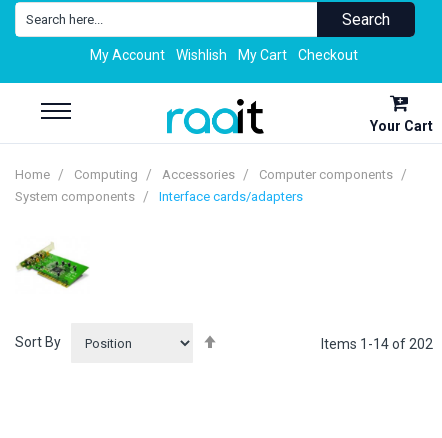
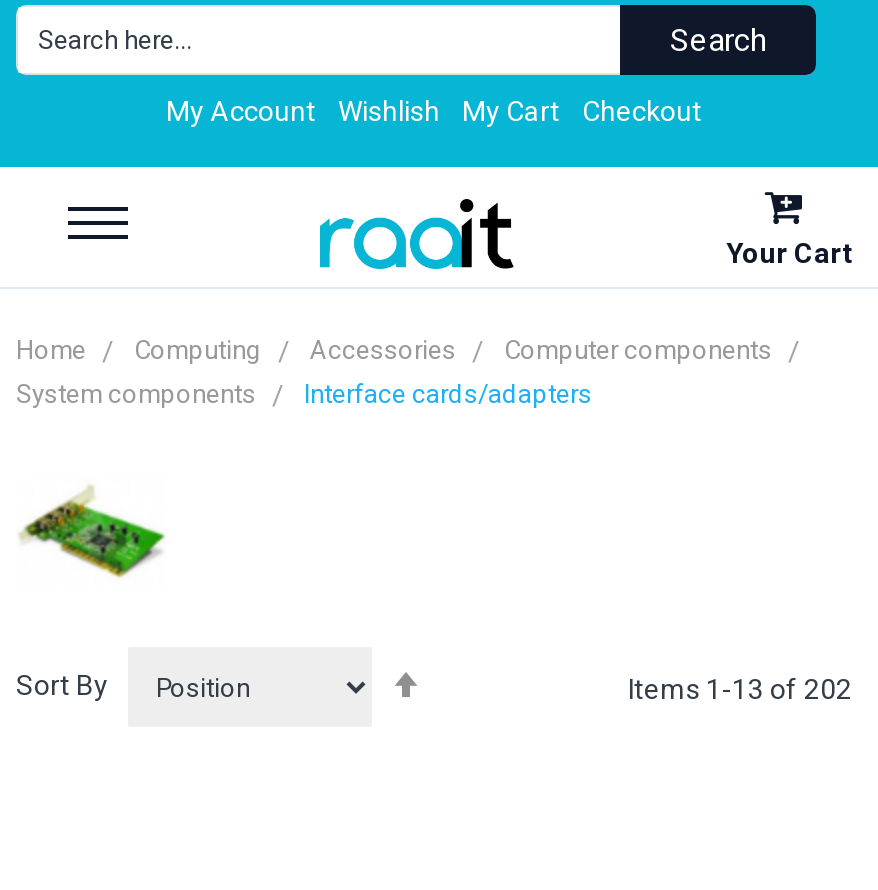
[321,336,433,352] Items 1 -14 of 202 -> [628,673,852,705] Items 1 -13 of 202

